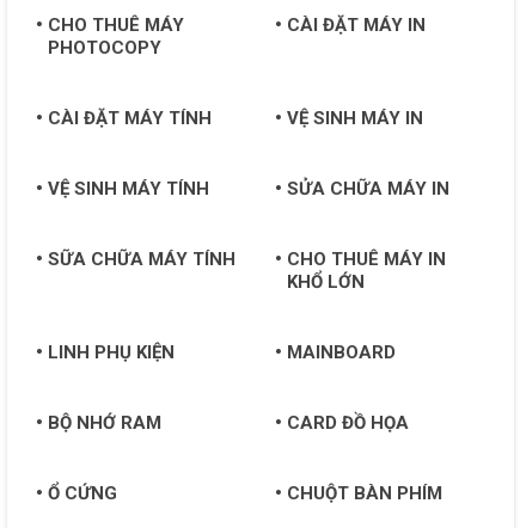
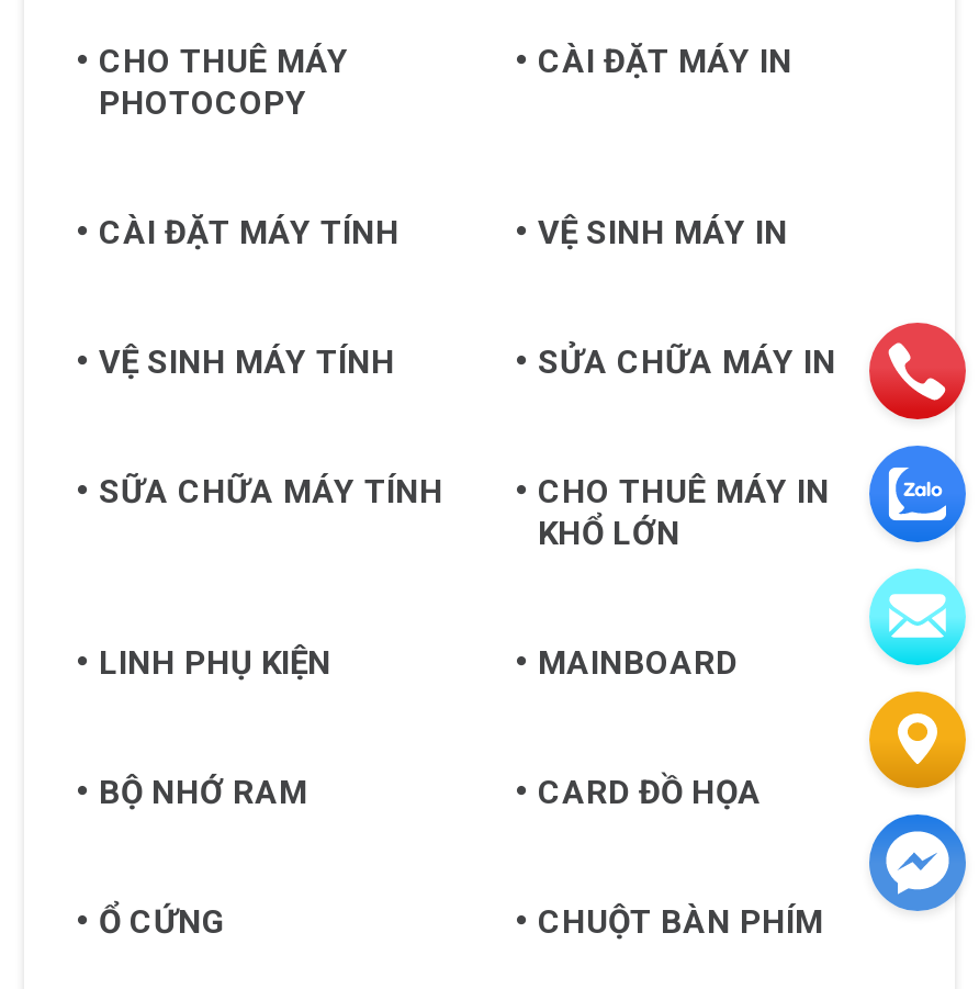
none -> [867,321,968,424] [image]
none -> [867,443,968,547] [image]
none -> [867,566,968,670] [image]
none -> [867,689,968,793] [image]
none -> [867,812,968,913] [image]

